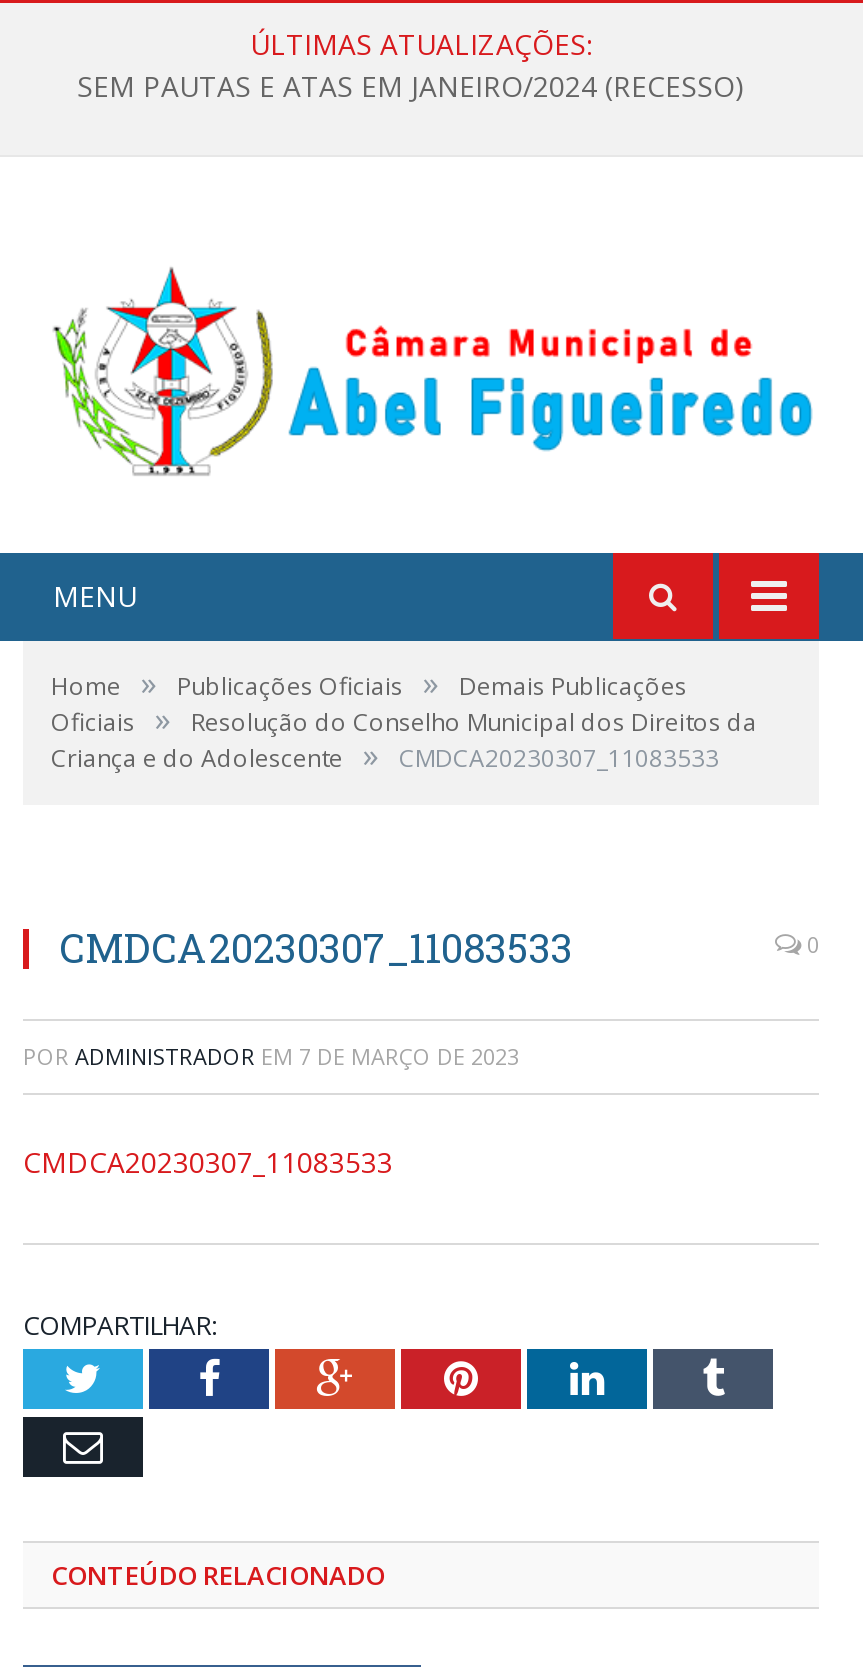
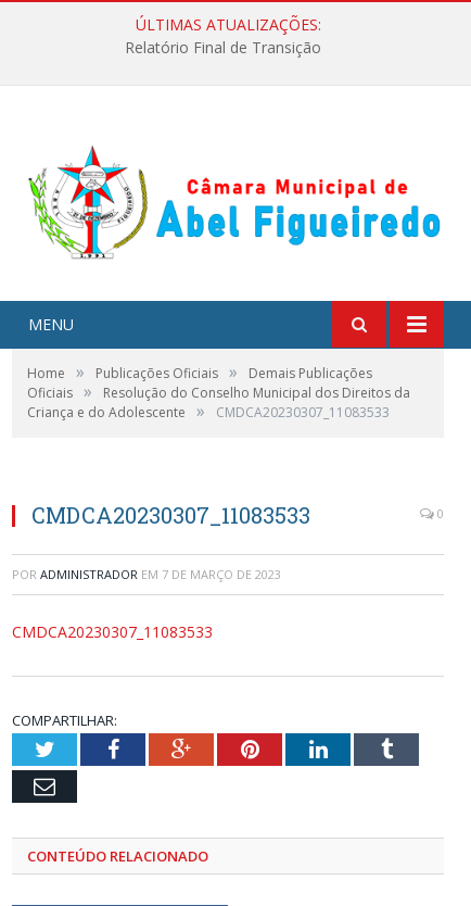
[77,67,745,105] SEM PAUTAS E ATAS EM JANEIRO/2024 (RECESSO) -> [124,37,321,58] Relatório Final de Transição

